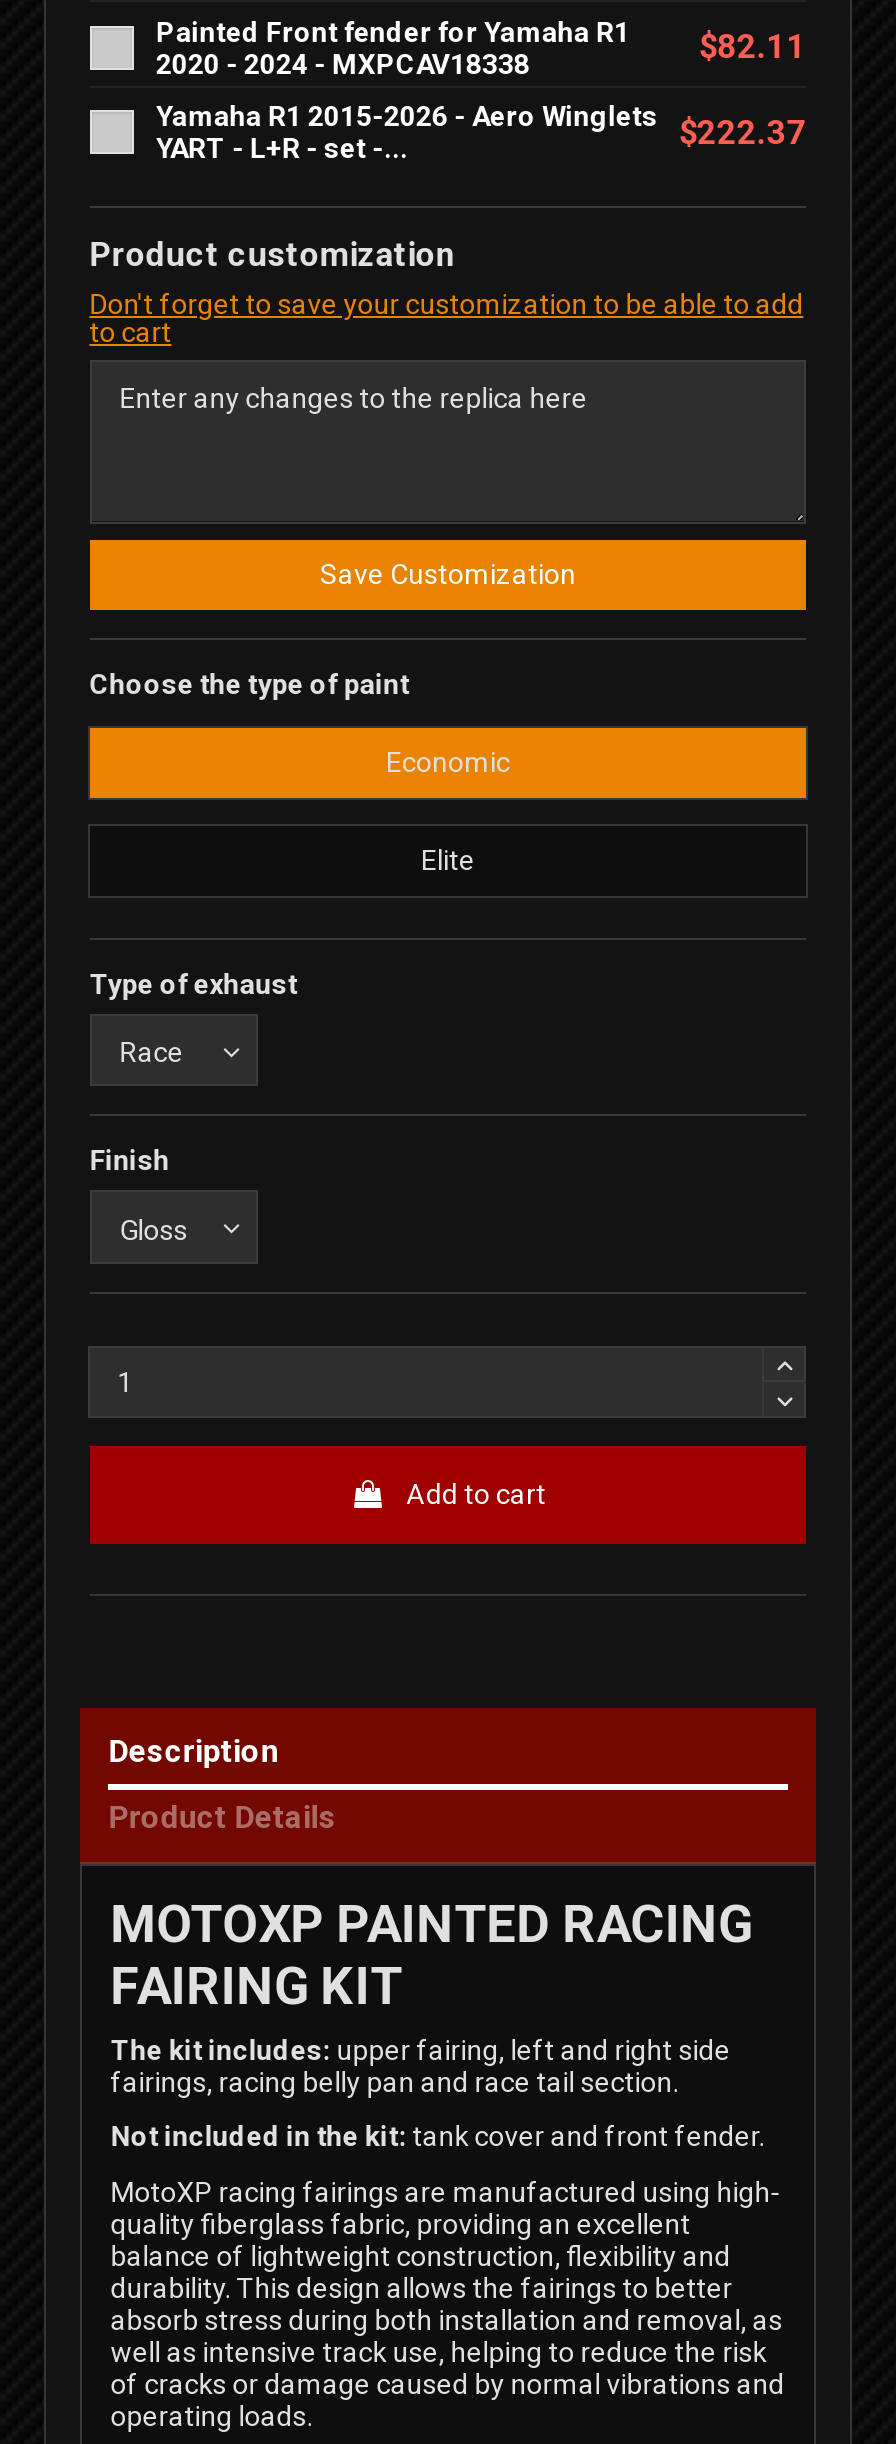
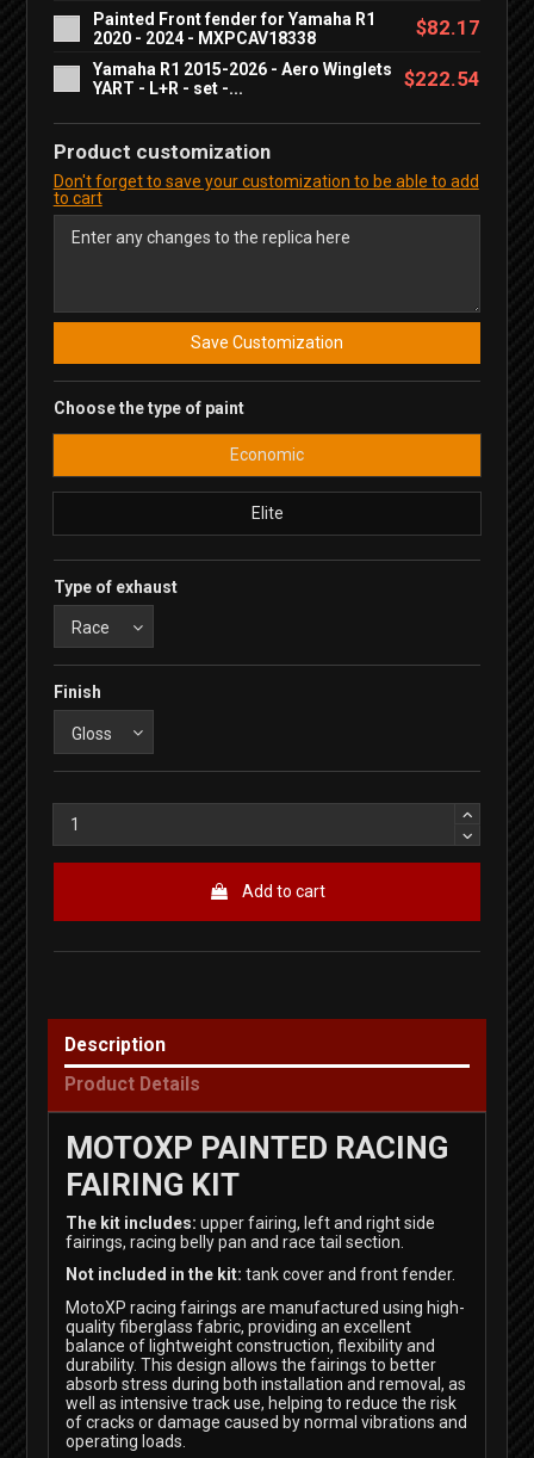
[699,27,807,67] $82.11 -> [416,16,481,40] $82.17
[156,101,807,152] Yamaha R1 2015-2026 - Aero Winglets $222.37 -> [93,60,481,90] Yamaha R1 2015-2026 - Aero Winglets $222.54

